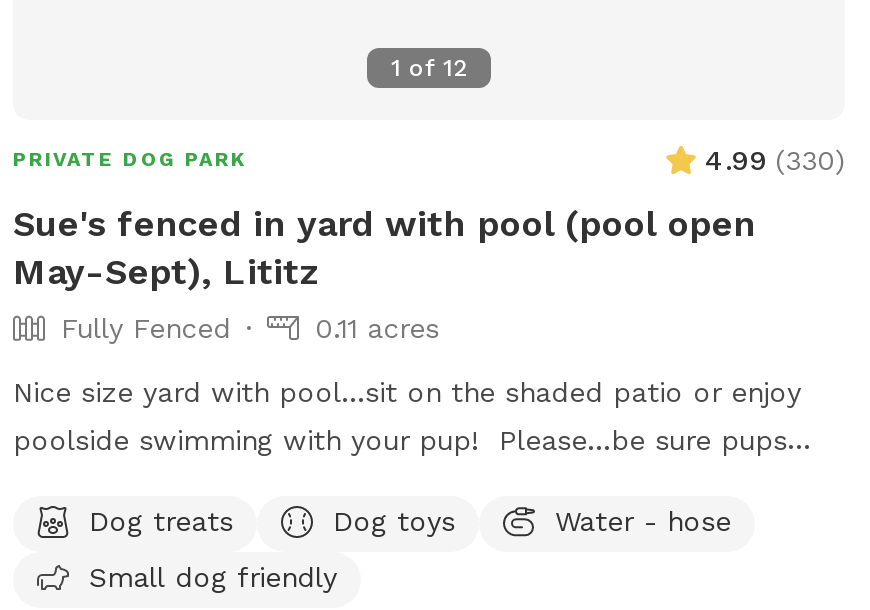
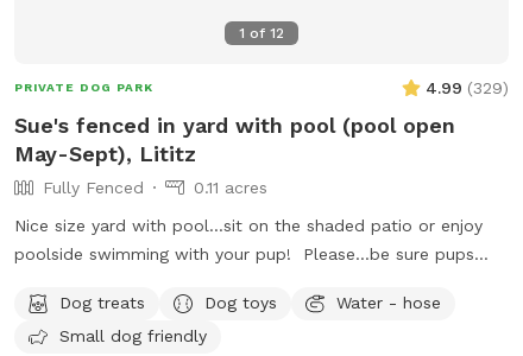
[705,143,845,175] 4.99 (330) -> [426,79,509,98] 4.99 (329)

